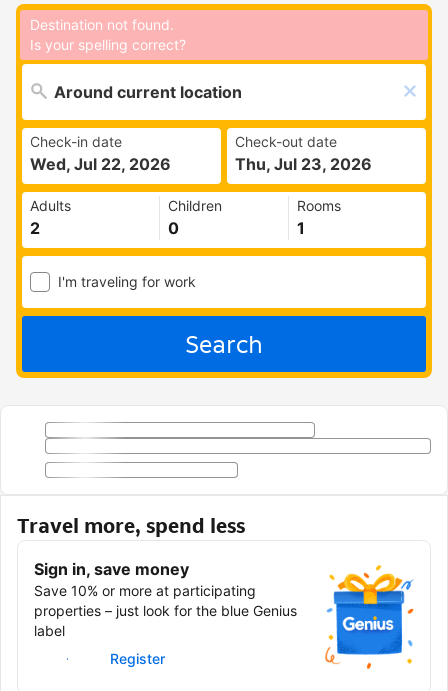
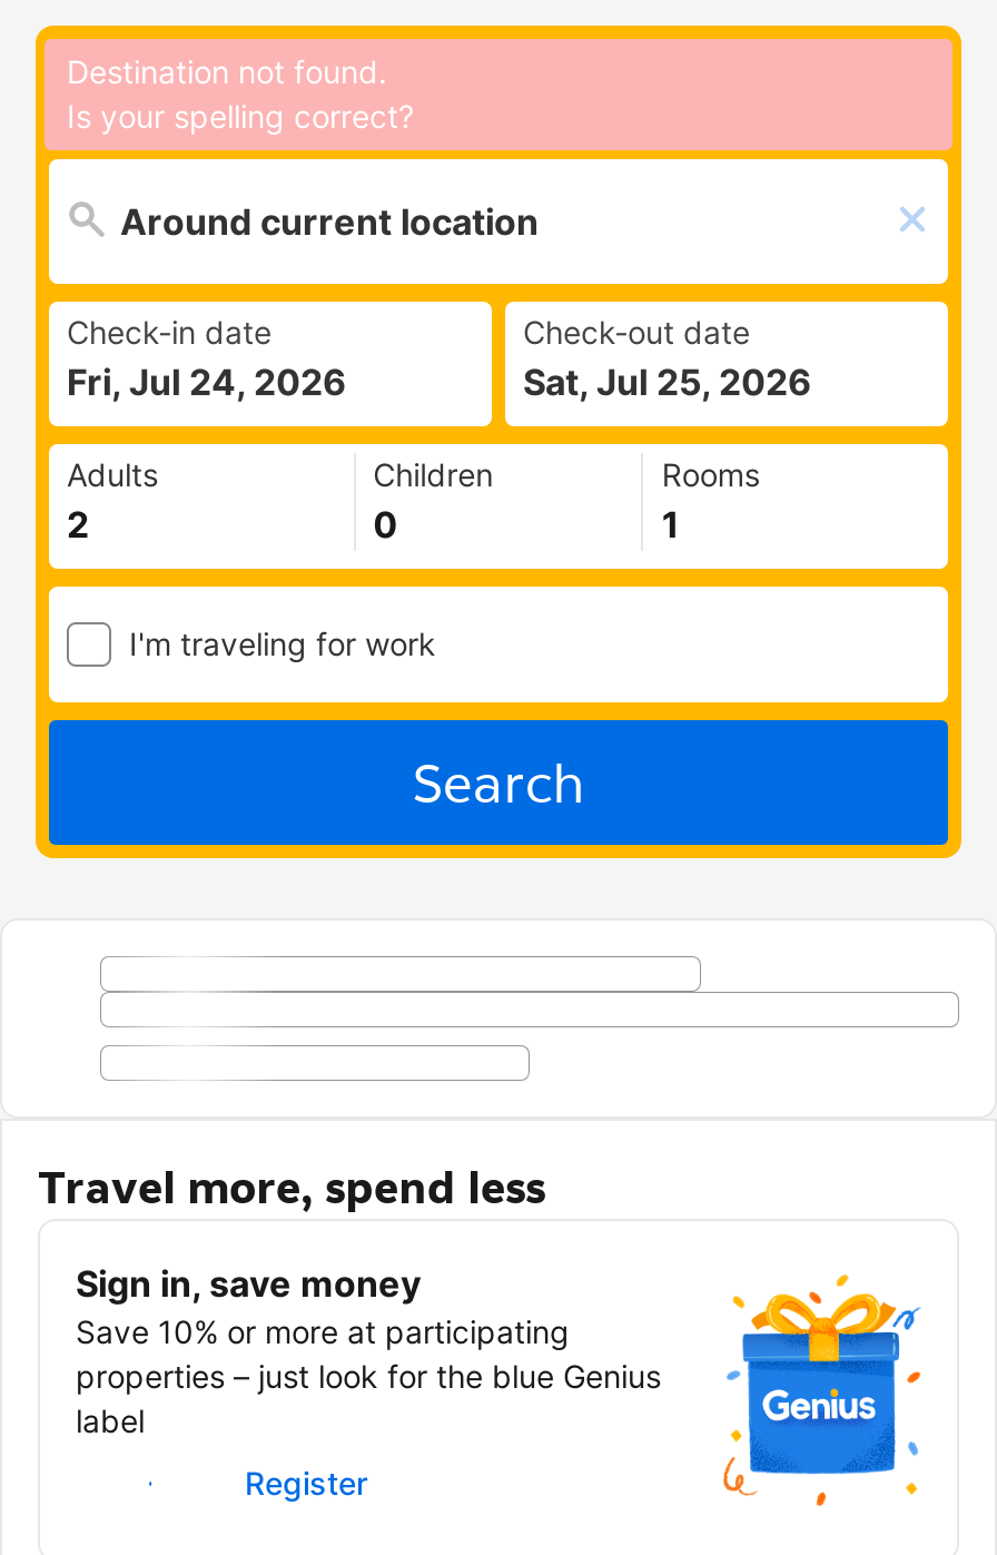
[30,154,171,174] Wed, Jul 22, 2026 -> [67,360,347,404] Fri, Jul 24, 2026
[235,154,372,174] Thu, Jul 23, 2026 -> [523,360,812,404] Sat, Jul 25, 2026

